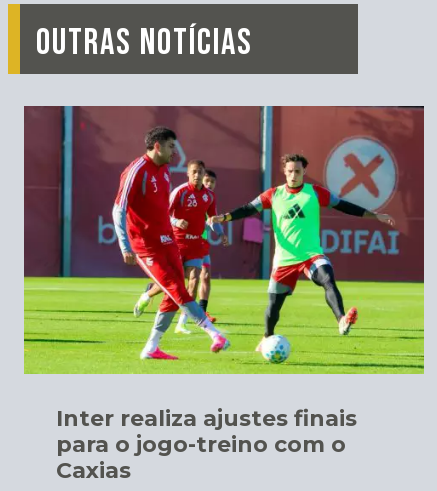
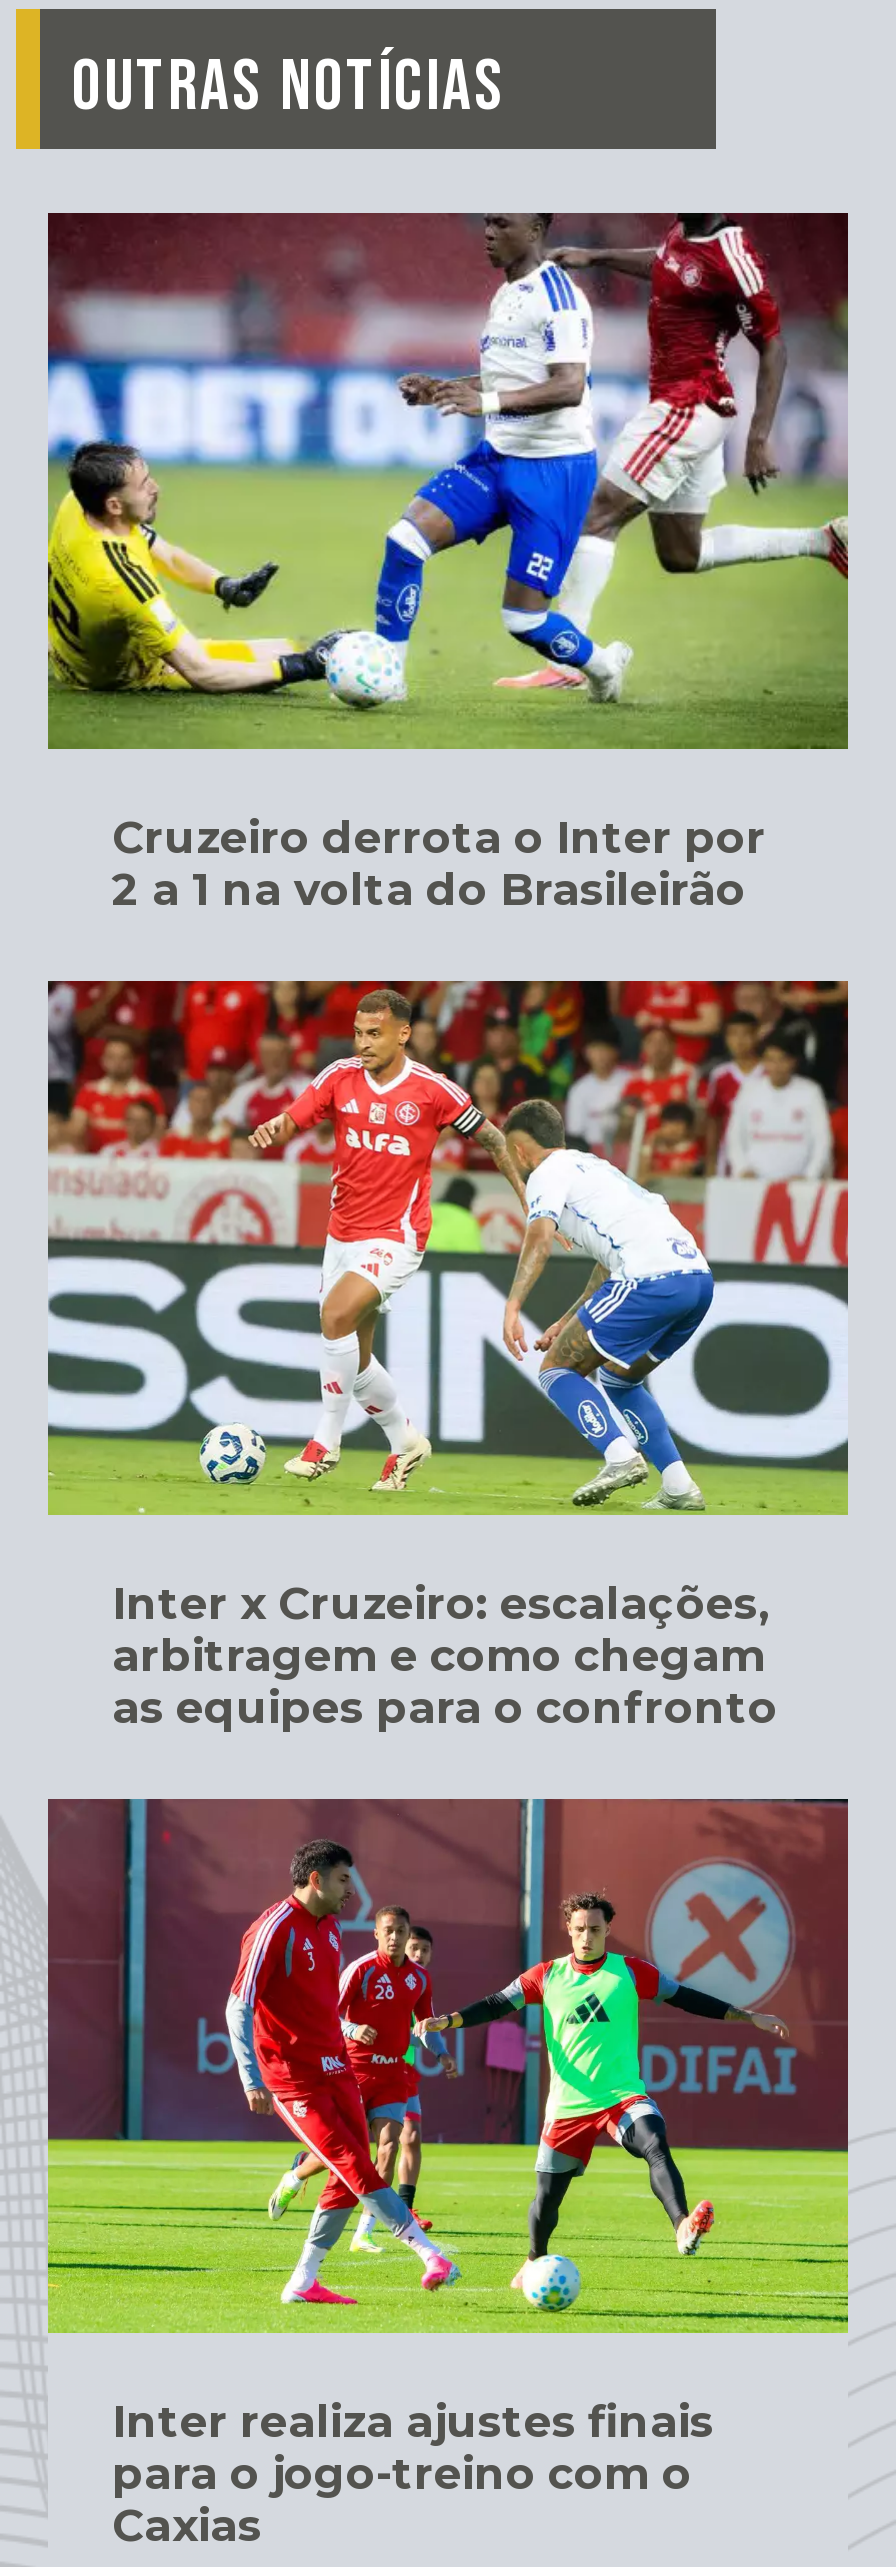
none -> [46,211,850,916] [image] | Cruzeiro derrota o Inter por | 2 a 1 na volta do Brasileirão
none -> [46,979,850,1734] [image] | Inter x Cruzeiro: escalações, | arbitragem e como chegam | as equipes para o confronto

